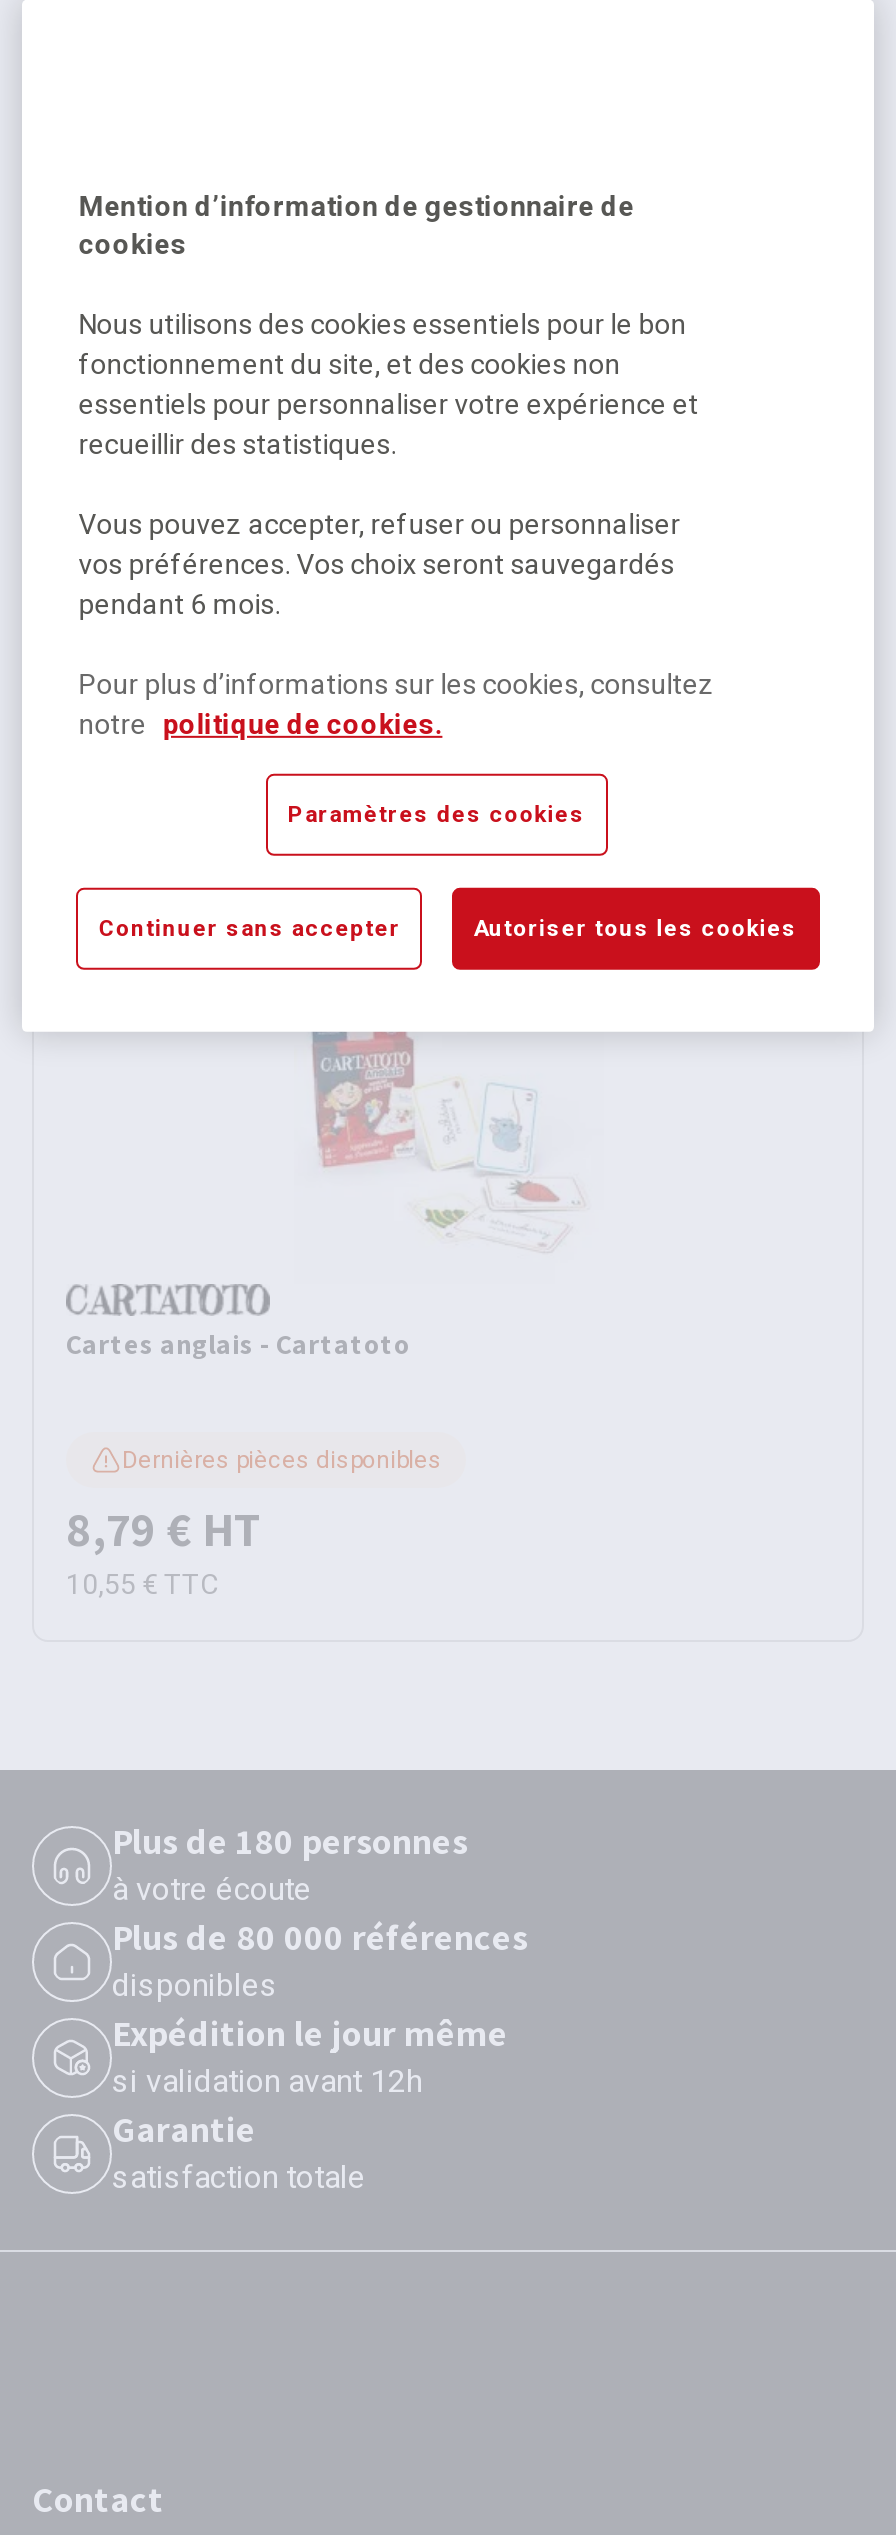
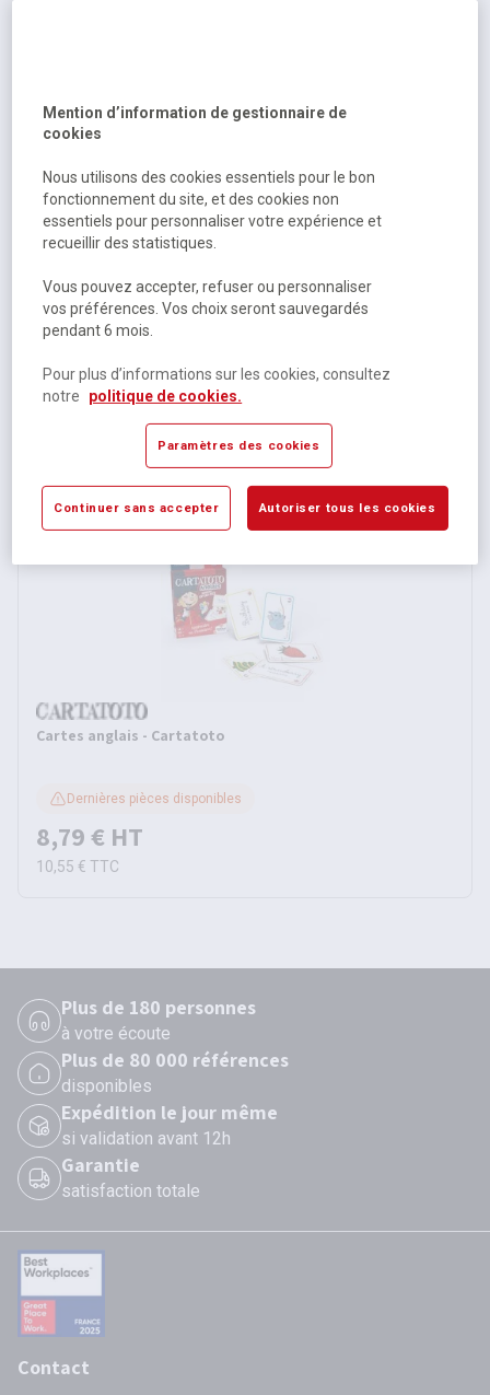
none -> [21,1254,102,1334] [image]

